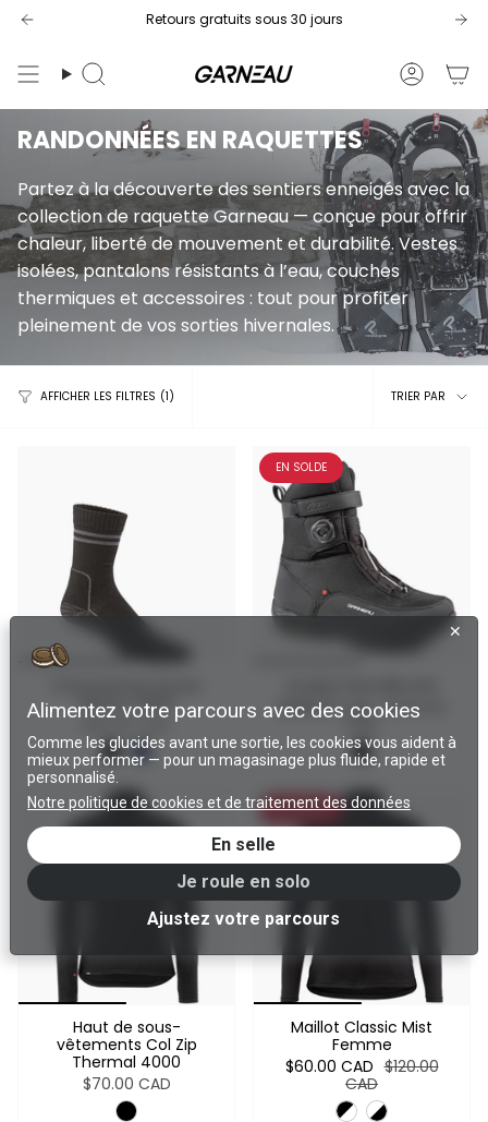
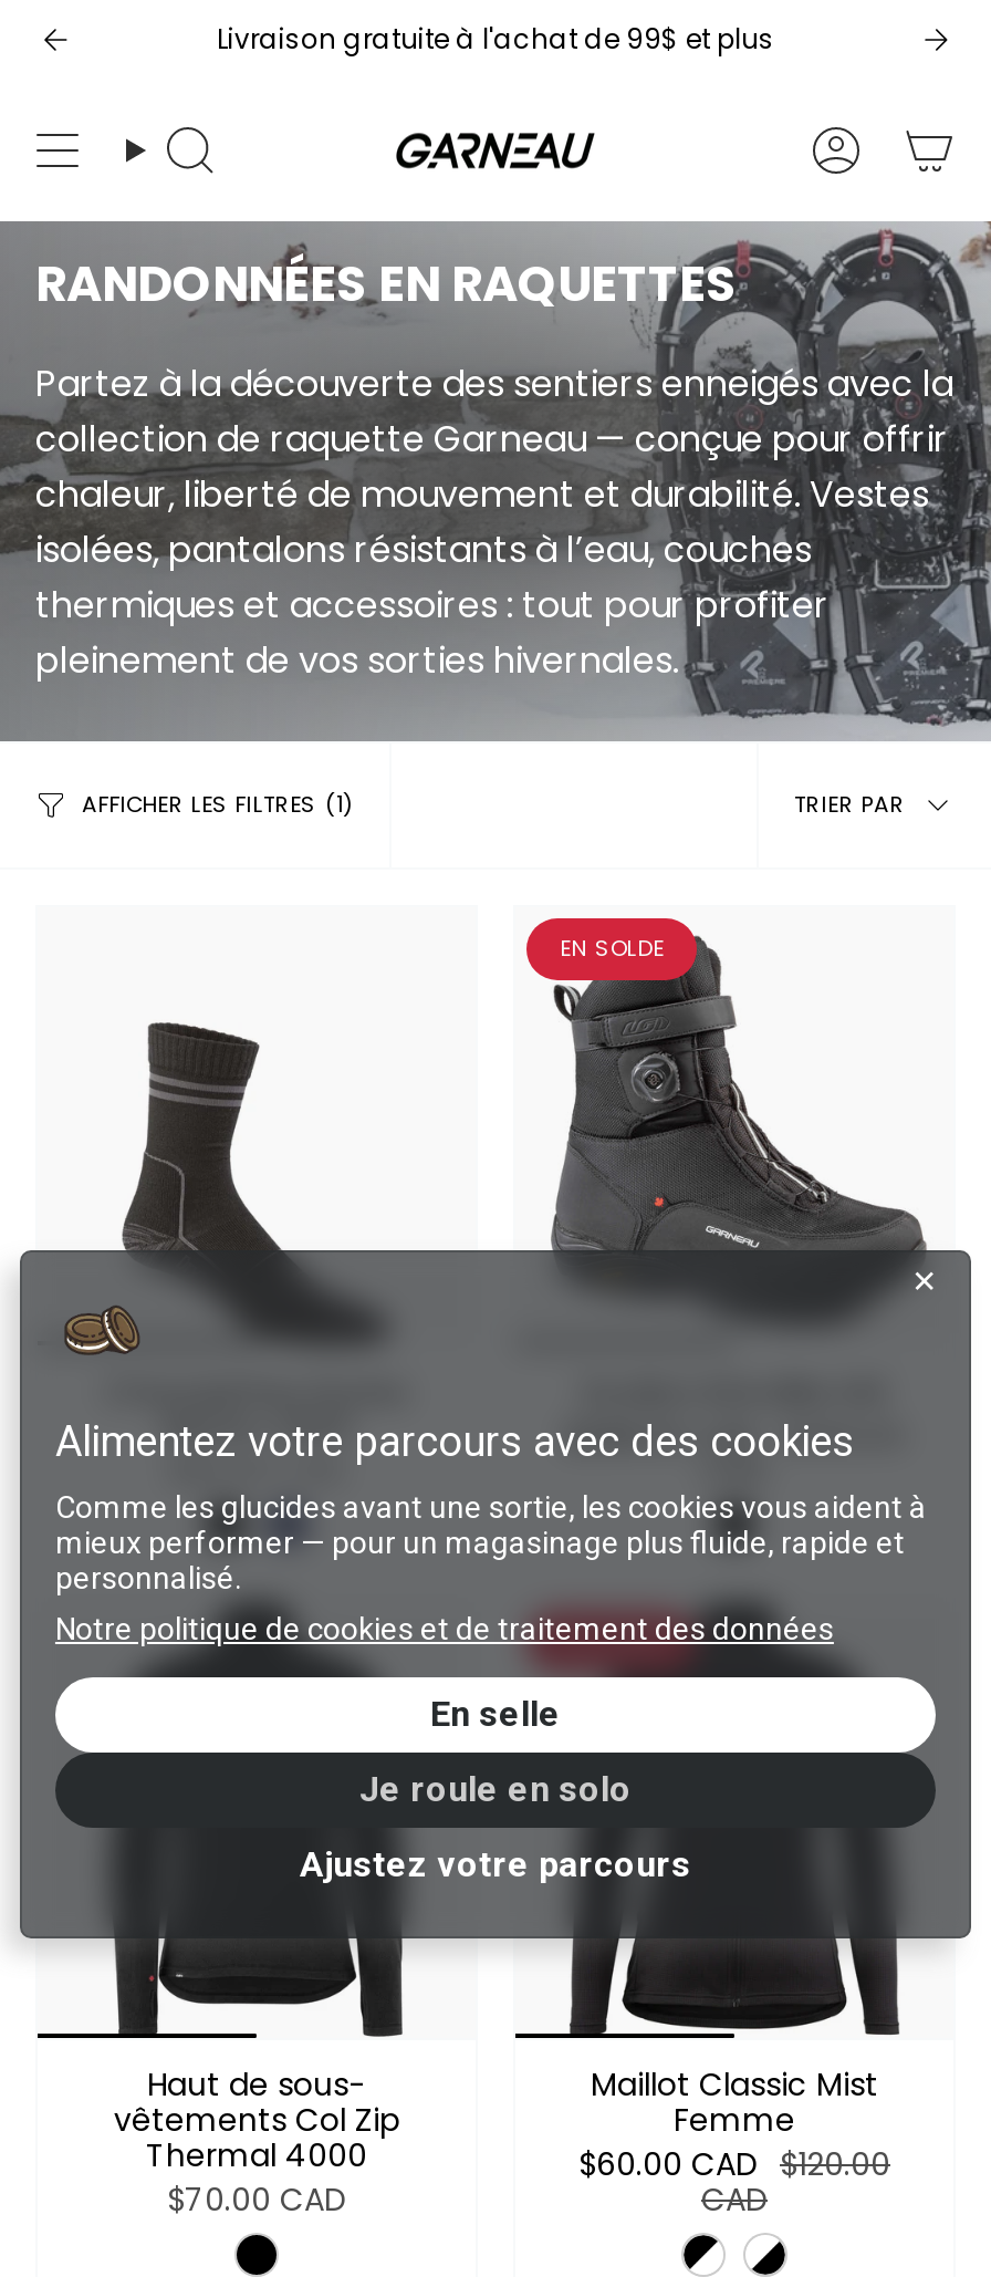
[145,10,343,28] Retours gratuits sous 30 jours -> [217,20,774,58] Livraison gratuite à l'achat de 99$ et plus

